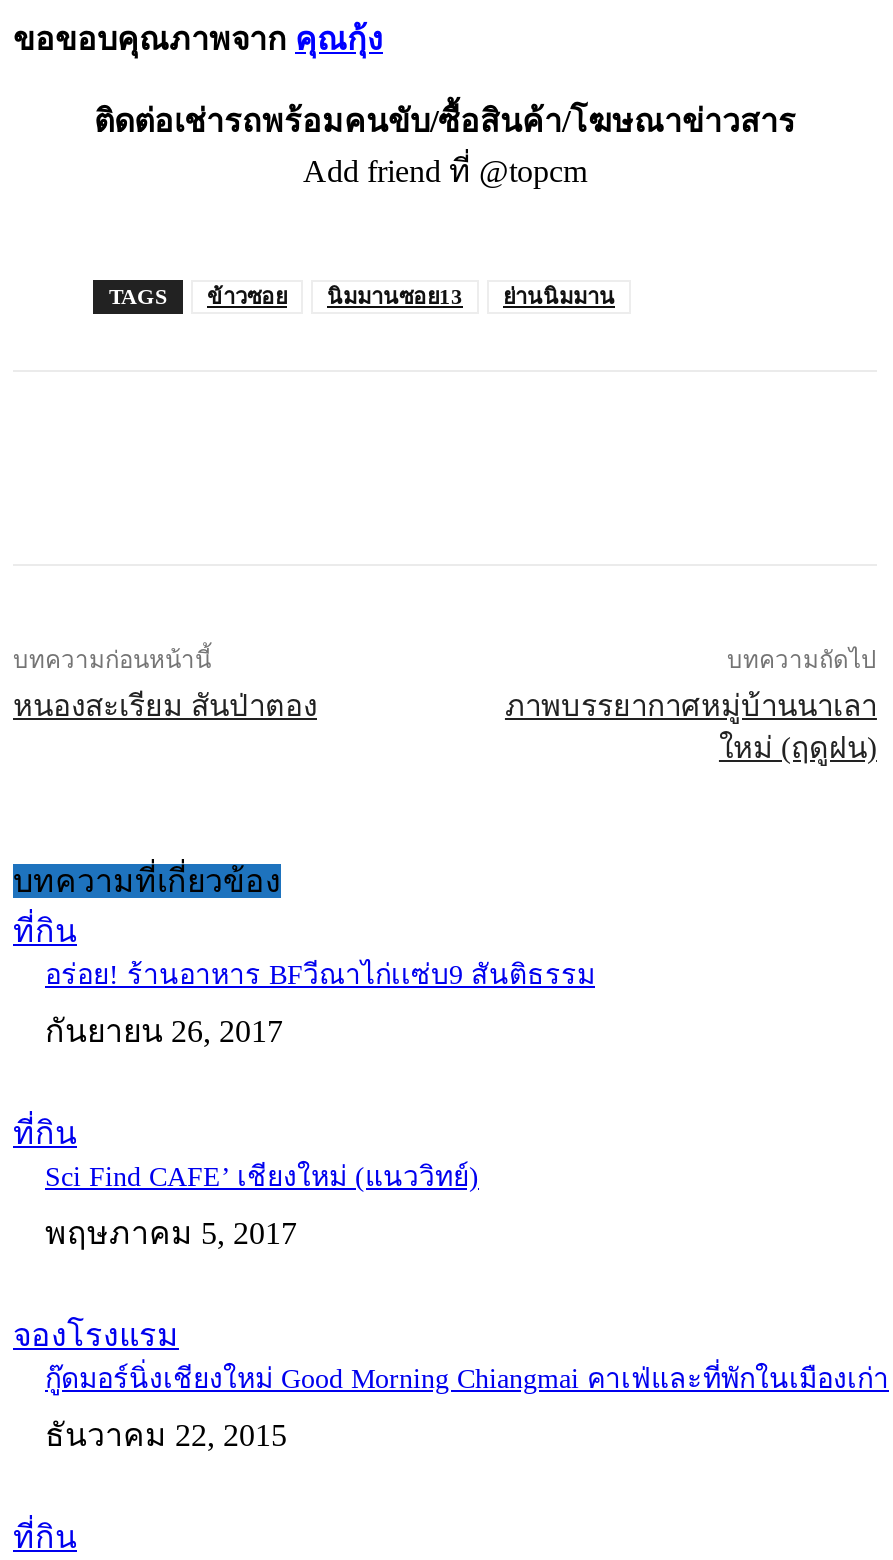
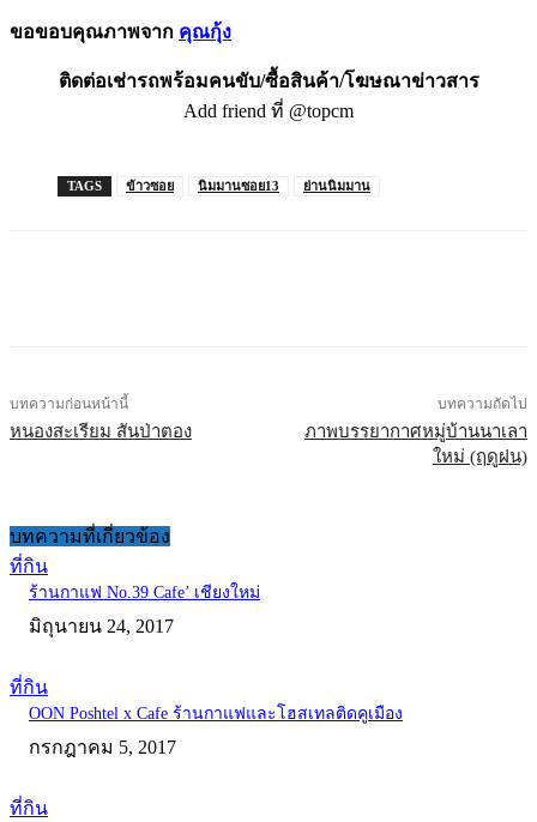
[45,960,595,990] อร่อย! ร้านอาหาร BFวีณาไก่เเซ่บ9 สันติธรรม -> [29,584,260,602] ร้านกาแฟ No.39 Cafe’ เชียงใหม่
[45,1014,283,1048] กันยายน 26, 2017 -> [29,616,174,637] มิถุนายน 24, 2017
[13,1162,889,1452] Sci Find CAFE’ เชียงใหม่ (แนววิทย์) | พฤษภาคม 5, 2017 | จองโรงแรม | กู๊ดมอร์นิ่งเชียงใหม่ Good Morning Chiangmai คาเฟ่และที่พักในเมืองเก่า | ธันวาคม 22, 2015 -> [29,705,403,758] OON Poshtel x Cafe ร้านกาแฟและโฮสเทลติดคูเมือง | กรกฎาคม 5, 2017

